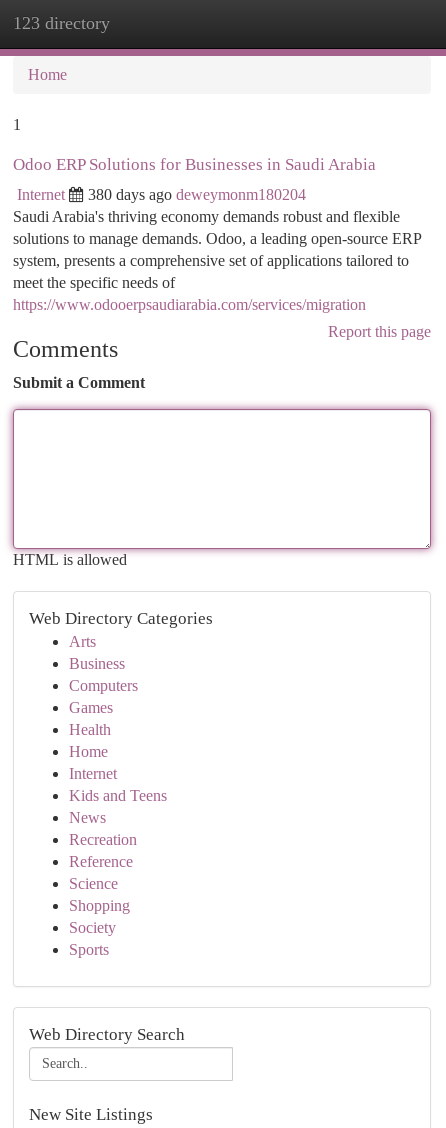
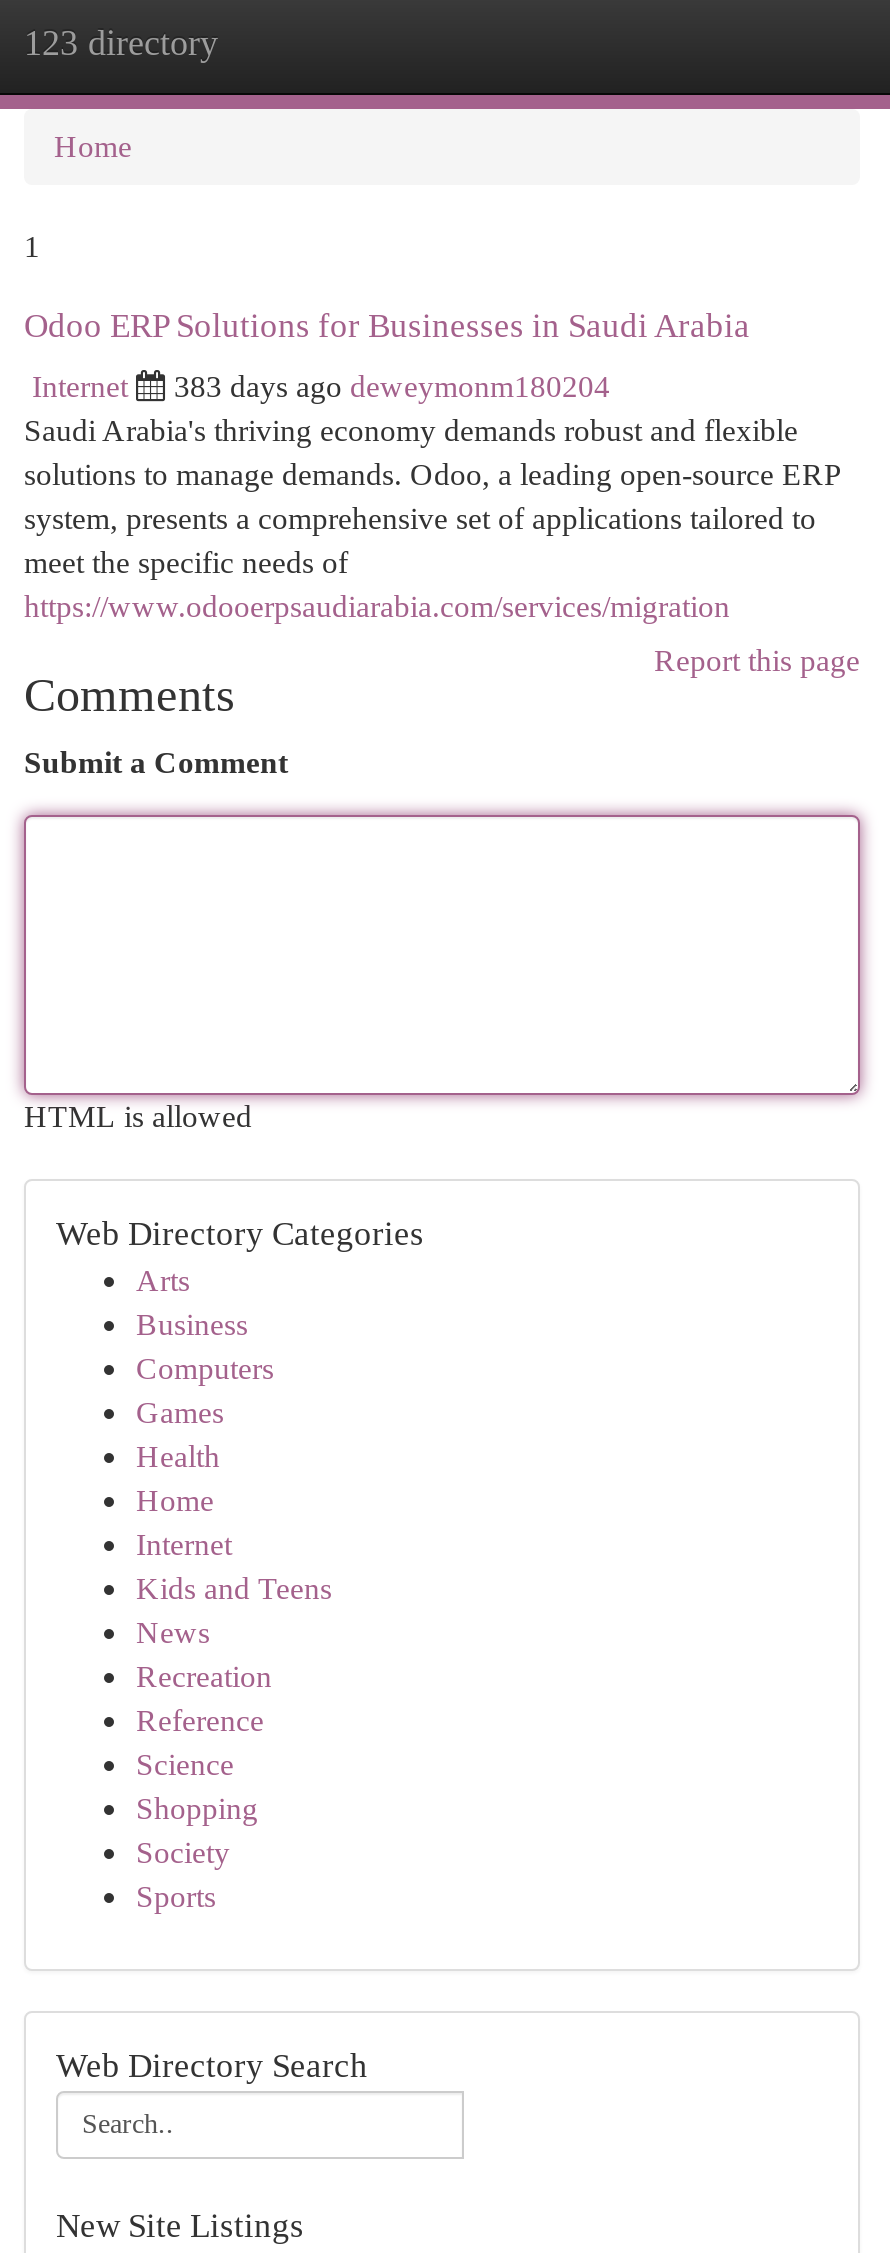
[88,186,306,203] 380 days ago deweymonm180204 -> [174,369,610,403] 383 days ago deweymonm180204

